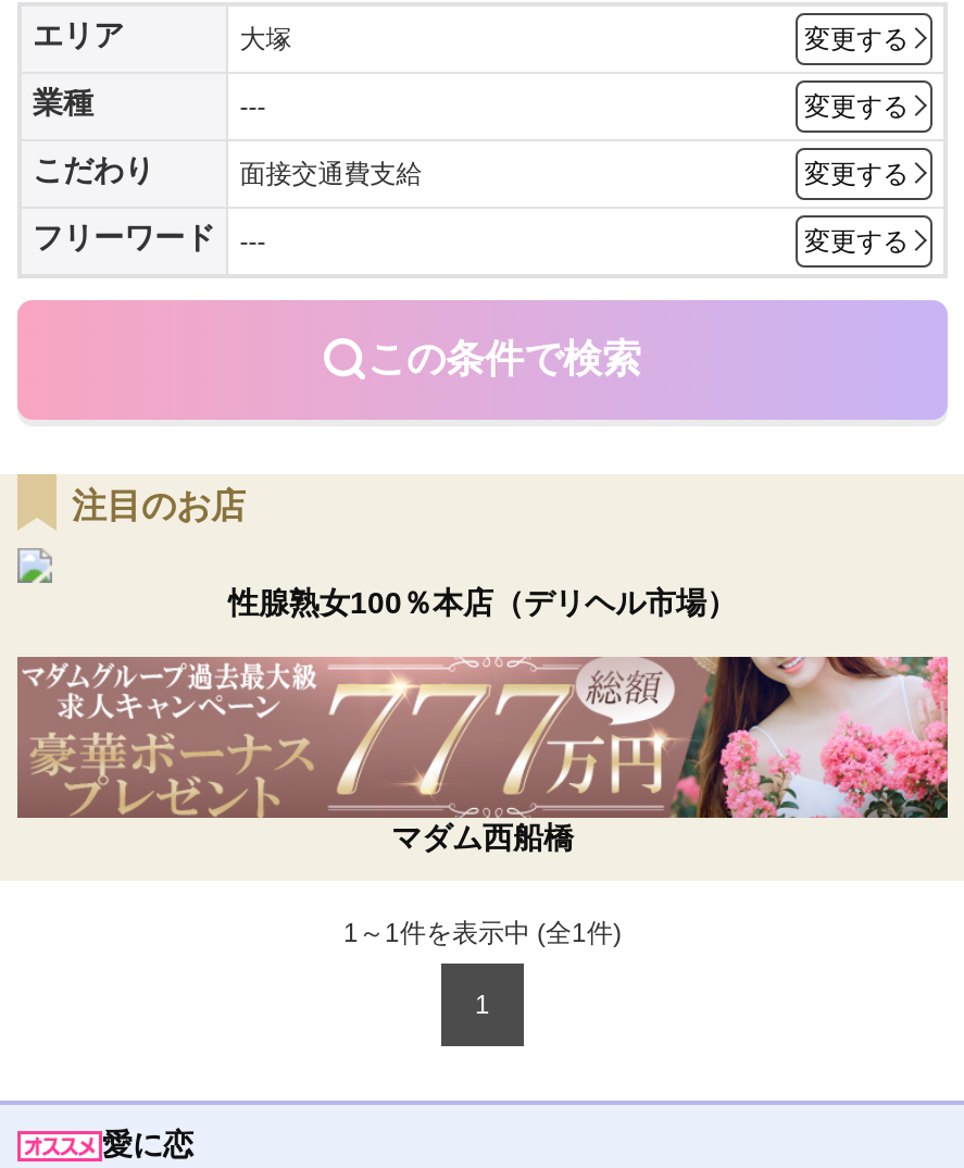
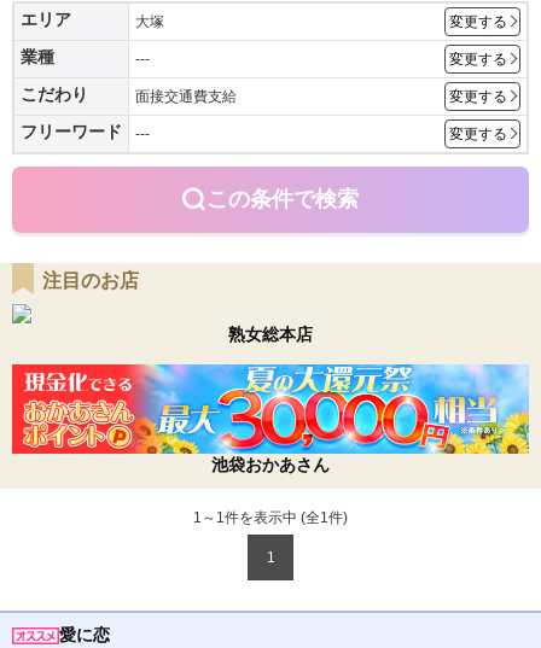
[228,585,737,620] 性腺熟女100％本店（デリヘル市場） -> [228,325,313,344] 熟女総本店
[15,655,950,855] [image] | マダム西船橋 -> [11,363,530,474] [image] | 池袋おかあさん

